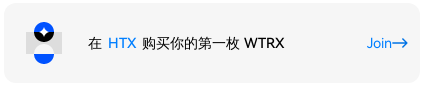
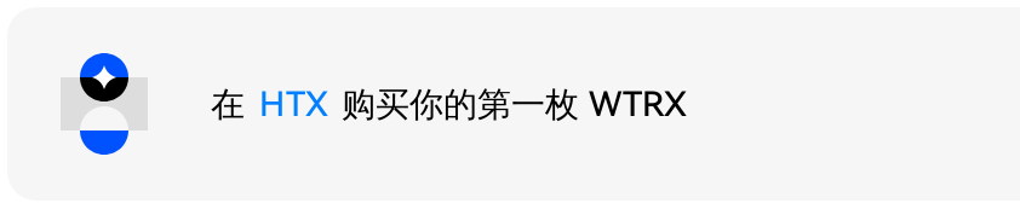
[367,35,392,51] Join -> none

